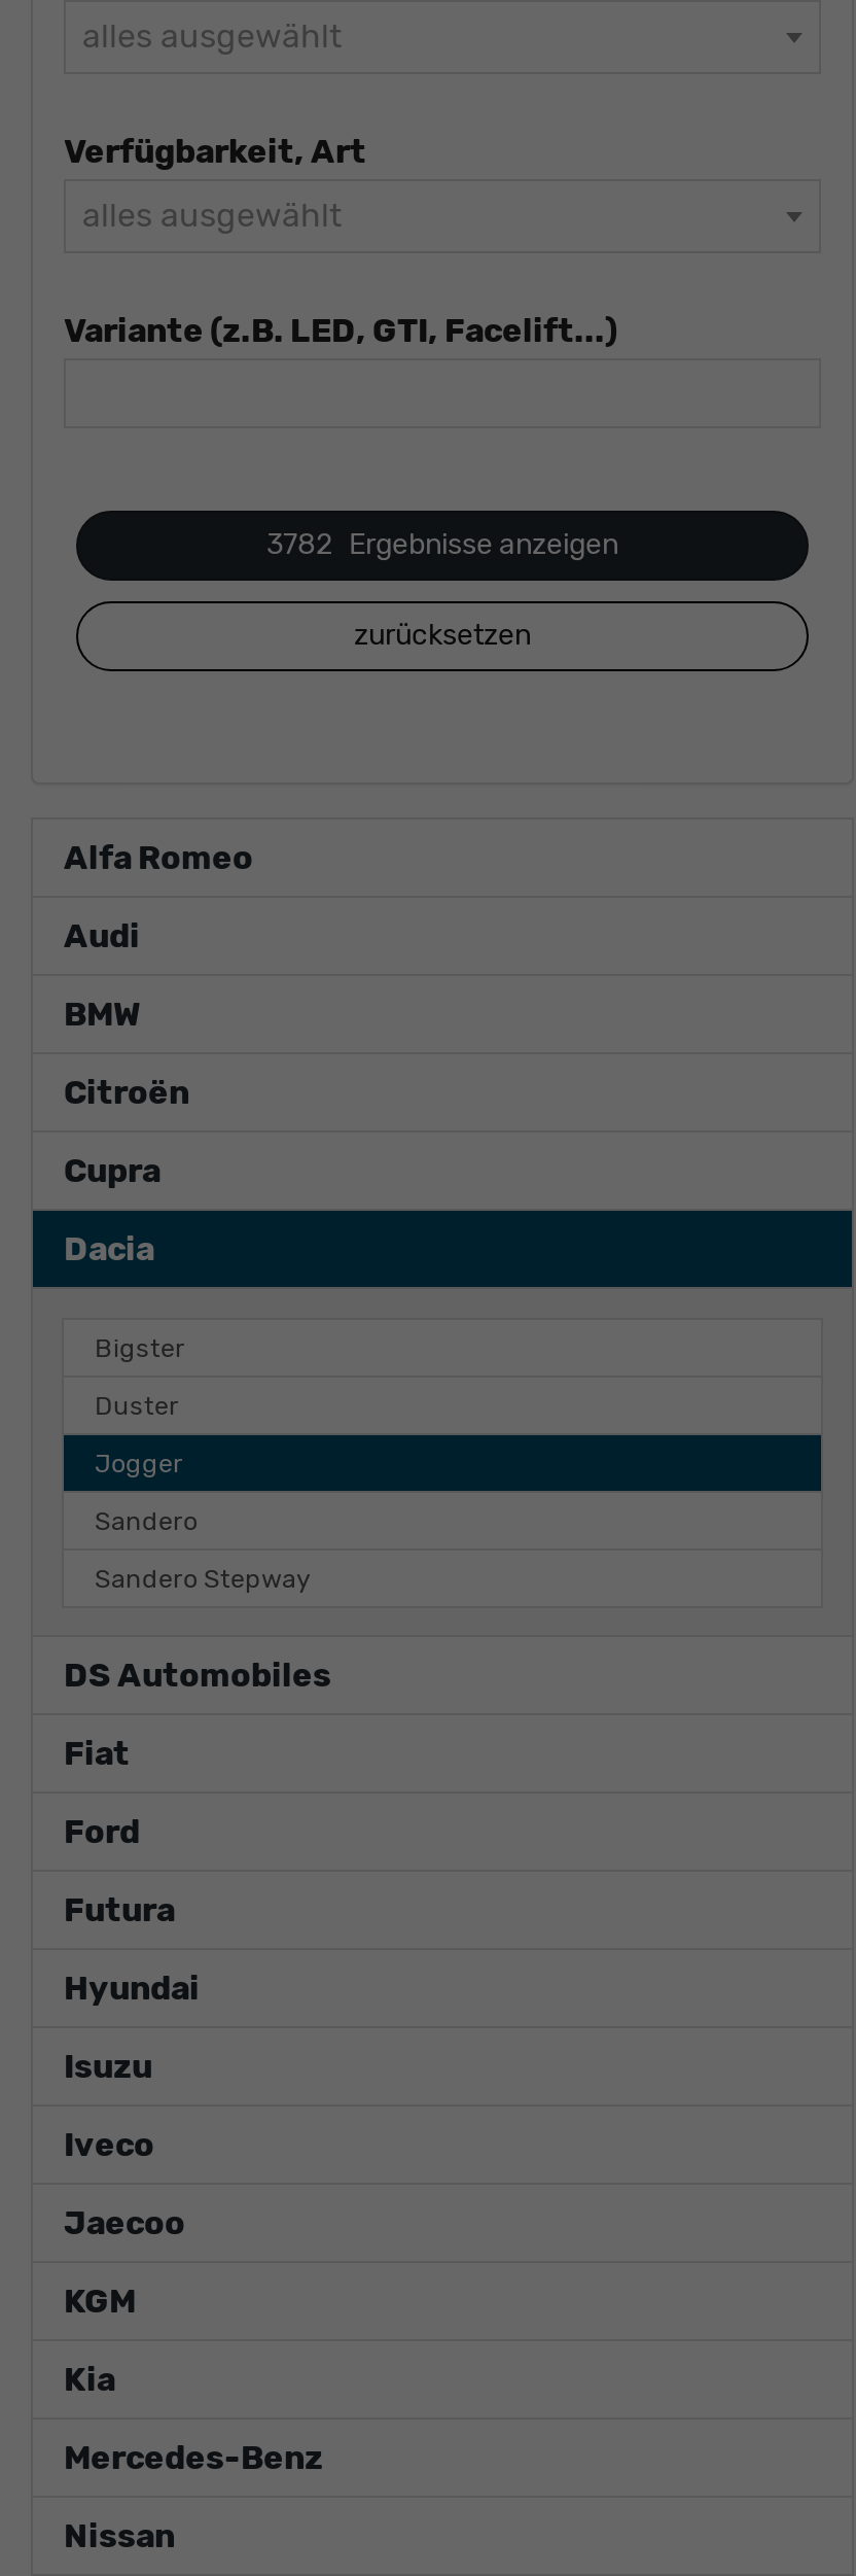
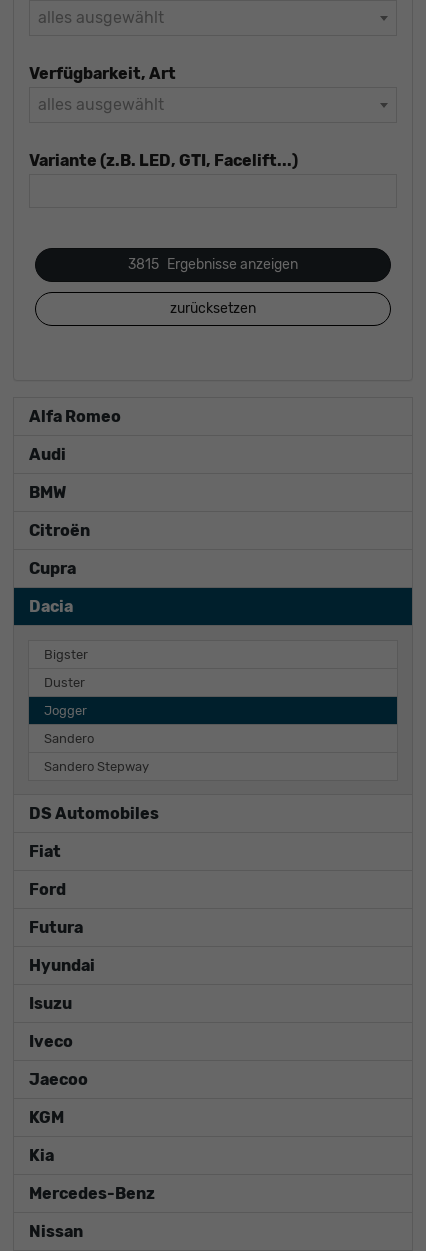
[266,528,618,563] 3782 Ergebnisse anzeigen -> [128,256,298,273] 3815 Ergebnisse anzeigen

